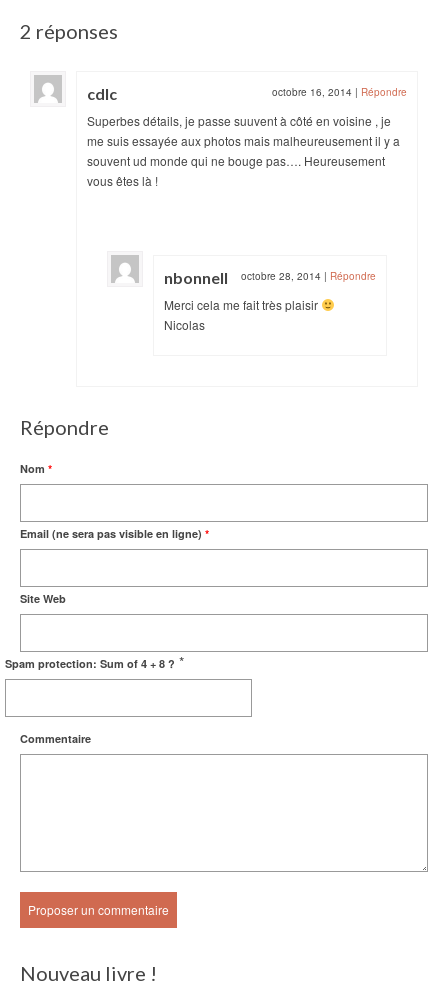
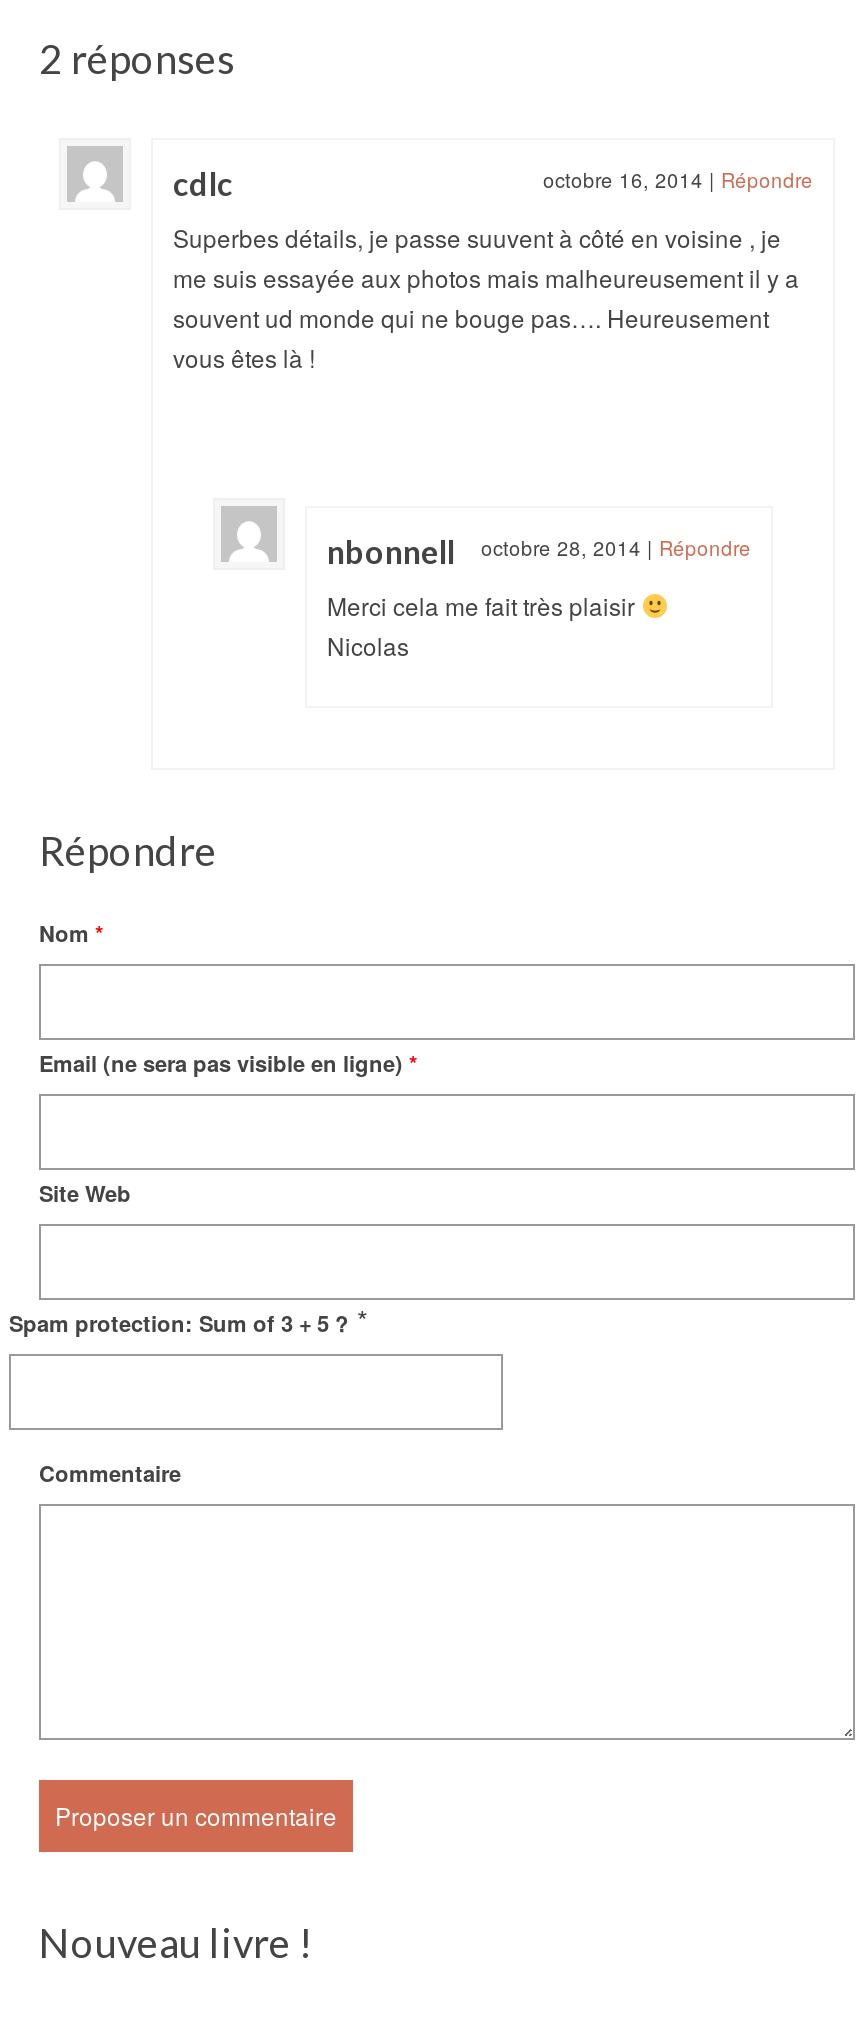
[5,652,184,672] Spam protection: Sum of 4 + 8 ? * -> [9,1299,367,1339] Spam protection: Sum of 3 + 5 ? *

